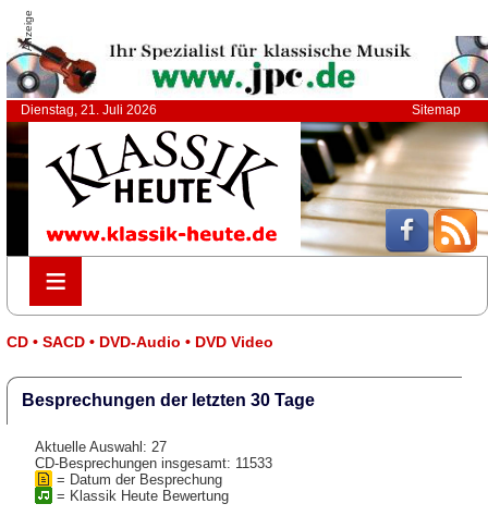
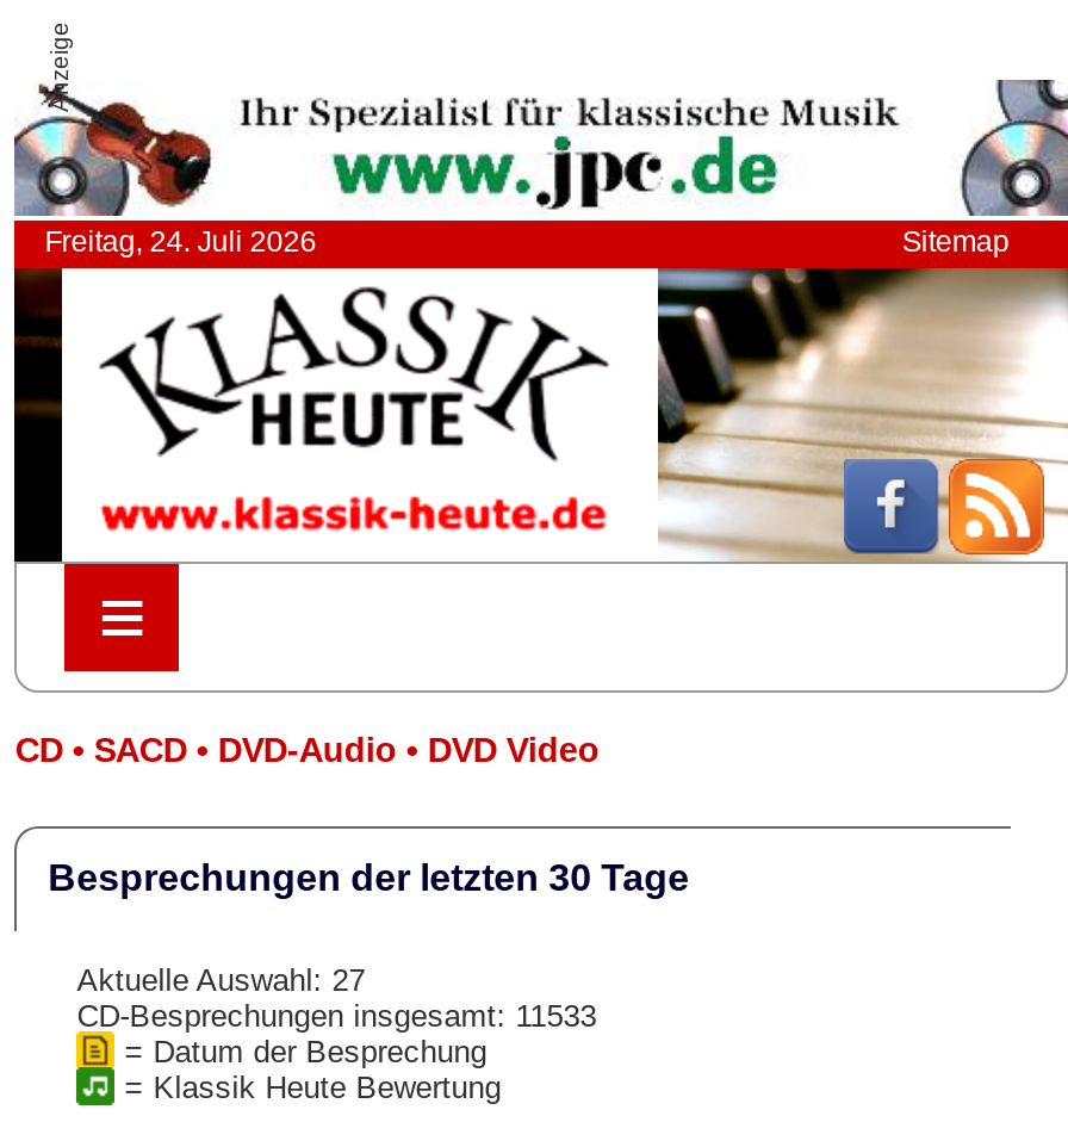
[20,102,157,118] Dienstag, 21. Juli 2026 -> [45,226,316,259] Freitag, 24. Juli 2026

